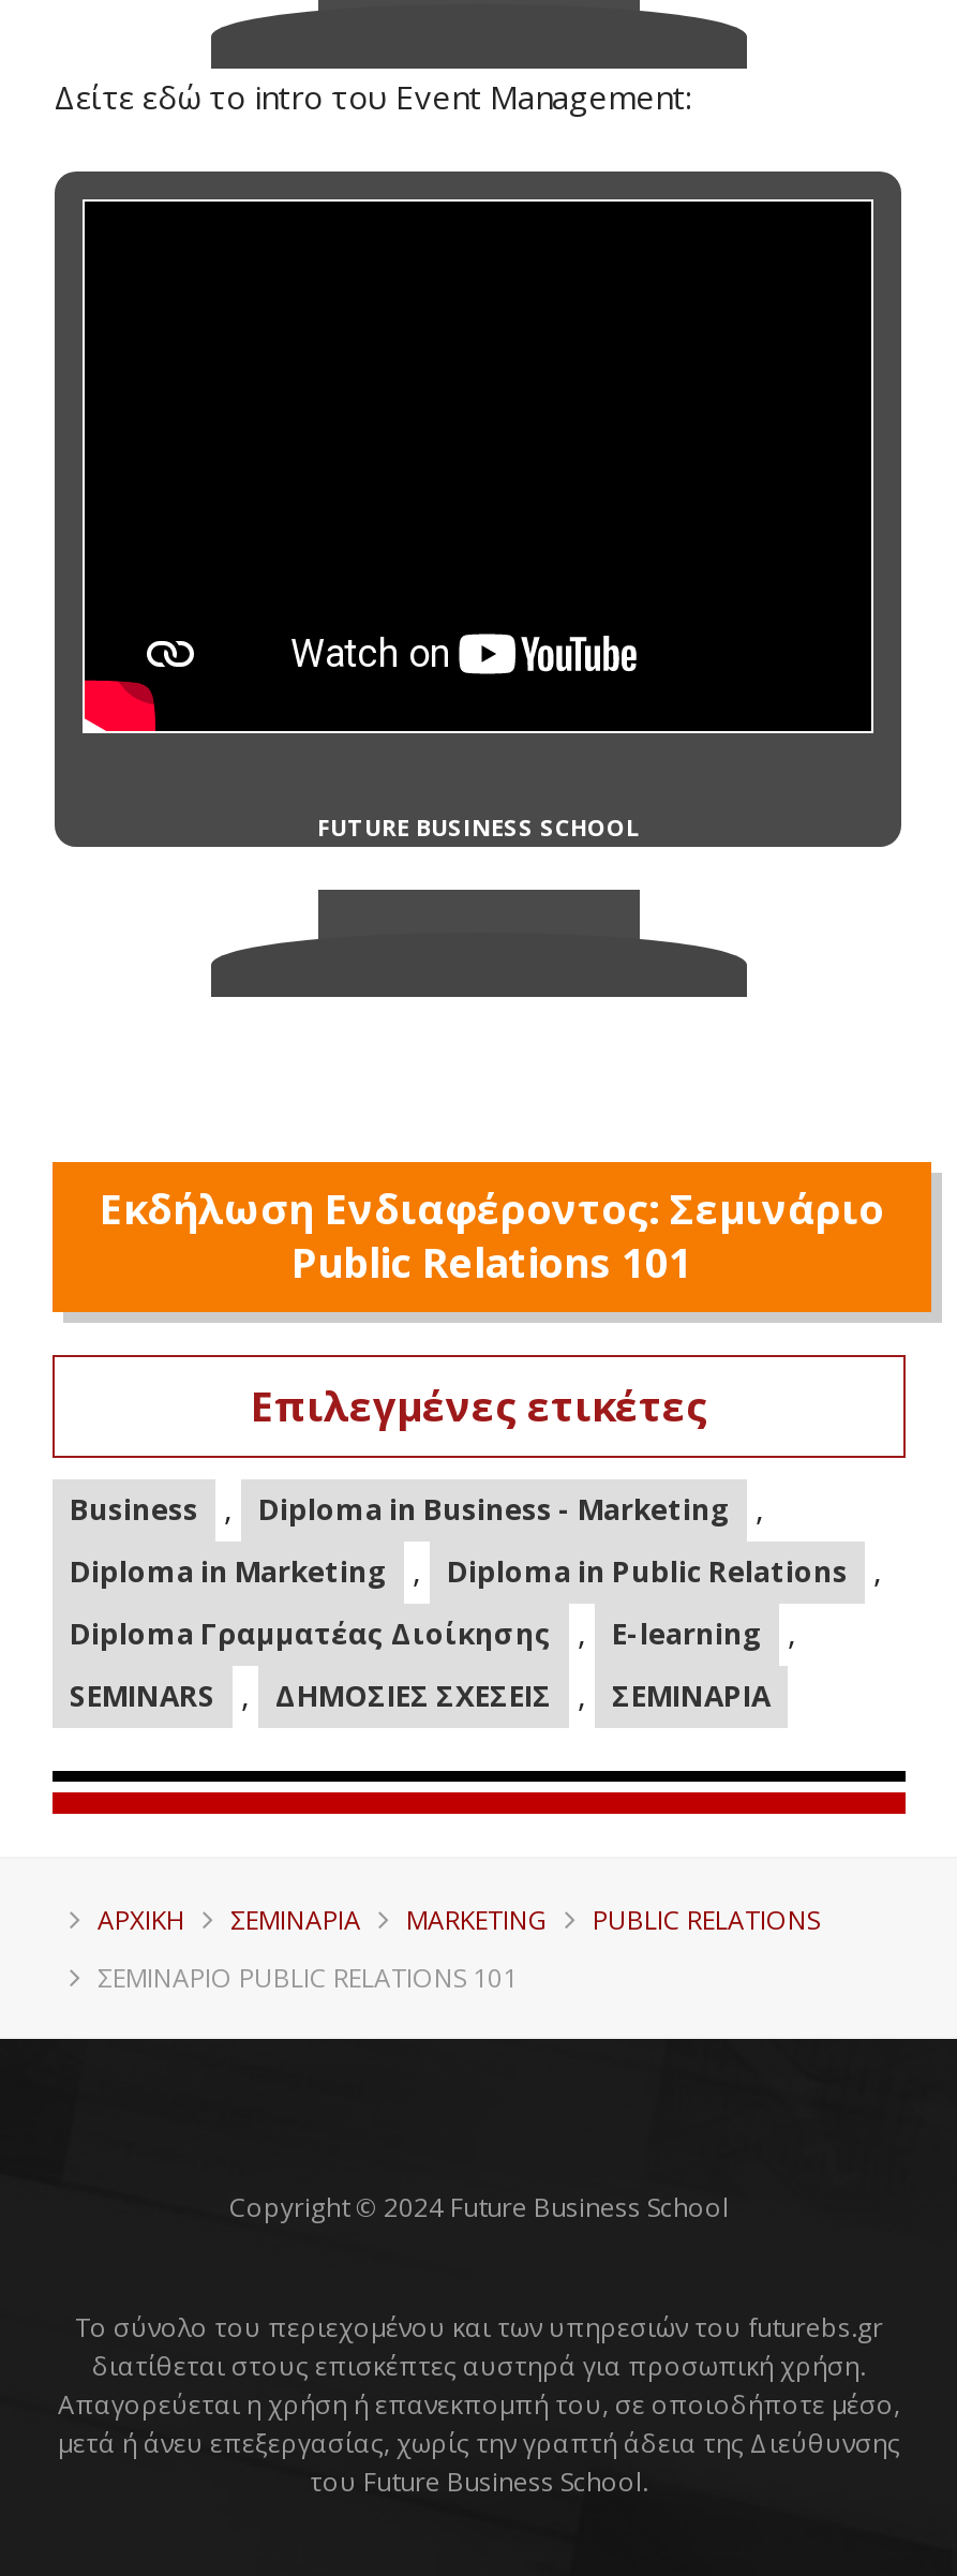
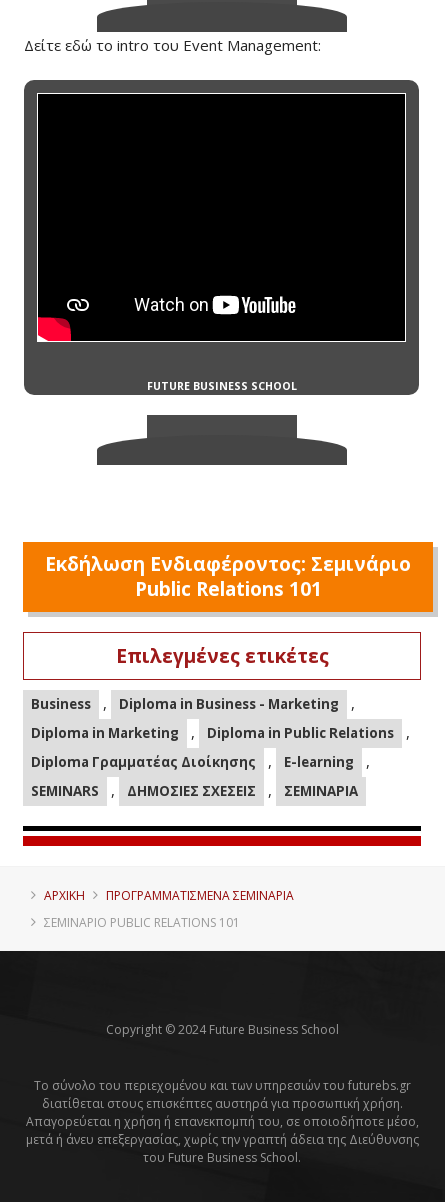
[230,1902,820,1938] ΣΕΜΙΝΑΡΙΑ | MARKETING | PUBLIC RELATIONS -> [106,887,294,904] ΠΡΟΓΡΑΜΜΑΤΙΣΜΈΝΑ ΣΕΜΙΝΆΡΙΑ

